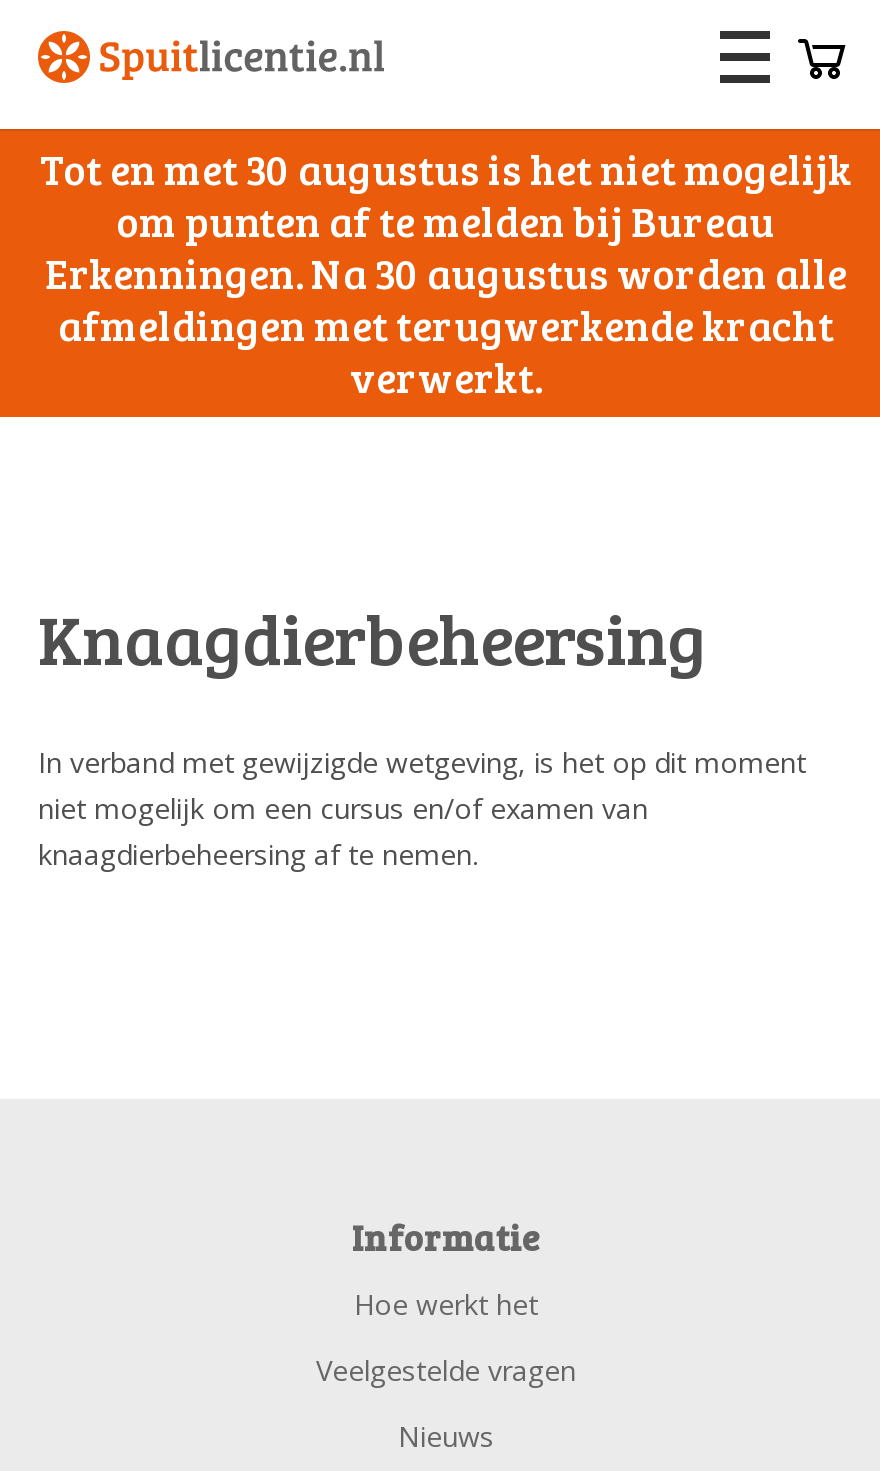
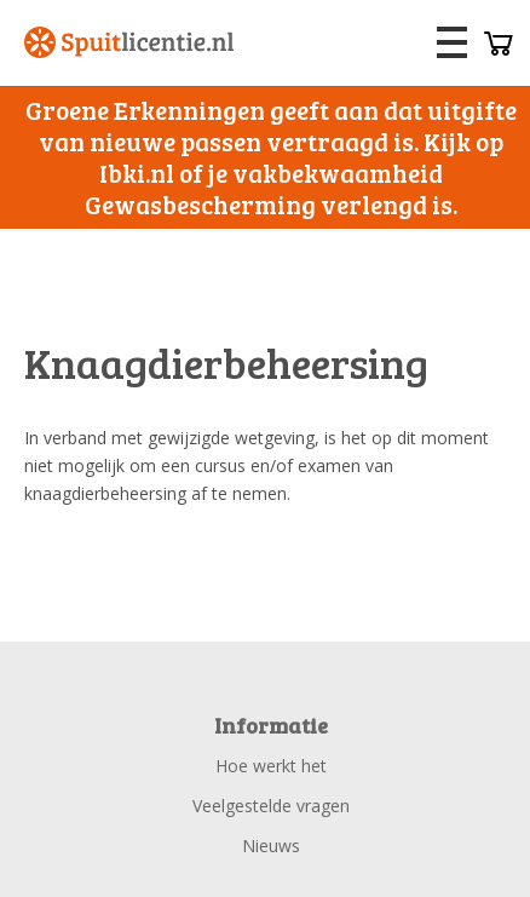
[40,139,852,405] Tot en met 30 augustus is het niet mogelijk | om punten af te melden bij Bureau | Erkenningen. Na 30 augustus worden alle | afmeldingen met terugwerkende kracht | verwerkt. -> [25,92,517,222] Groene Erkenningen geeft aan dat uitgifte | van nieuwe passen vertraagd is. Kijk op | Ibki.nl of je vakbekwaamheid | Gewasbescherming verlengd is.

